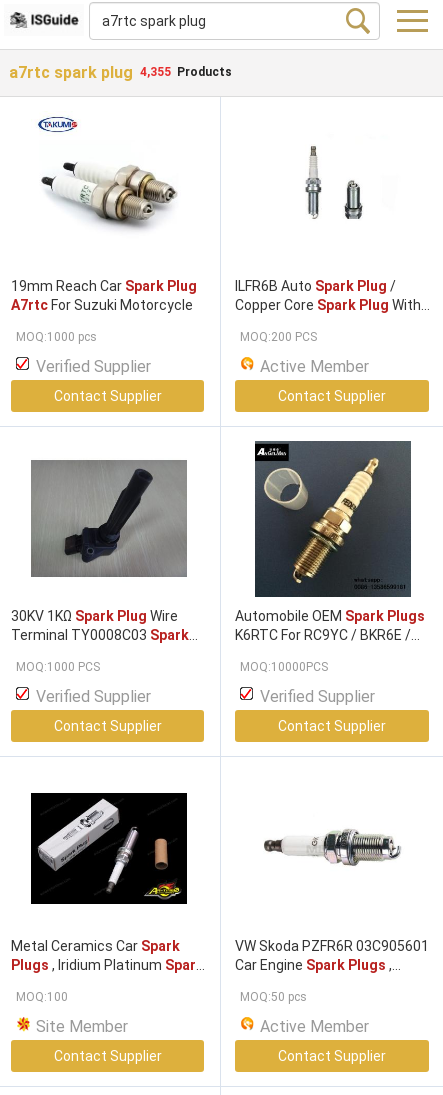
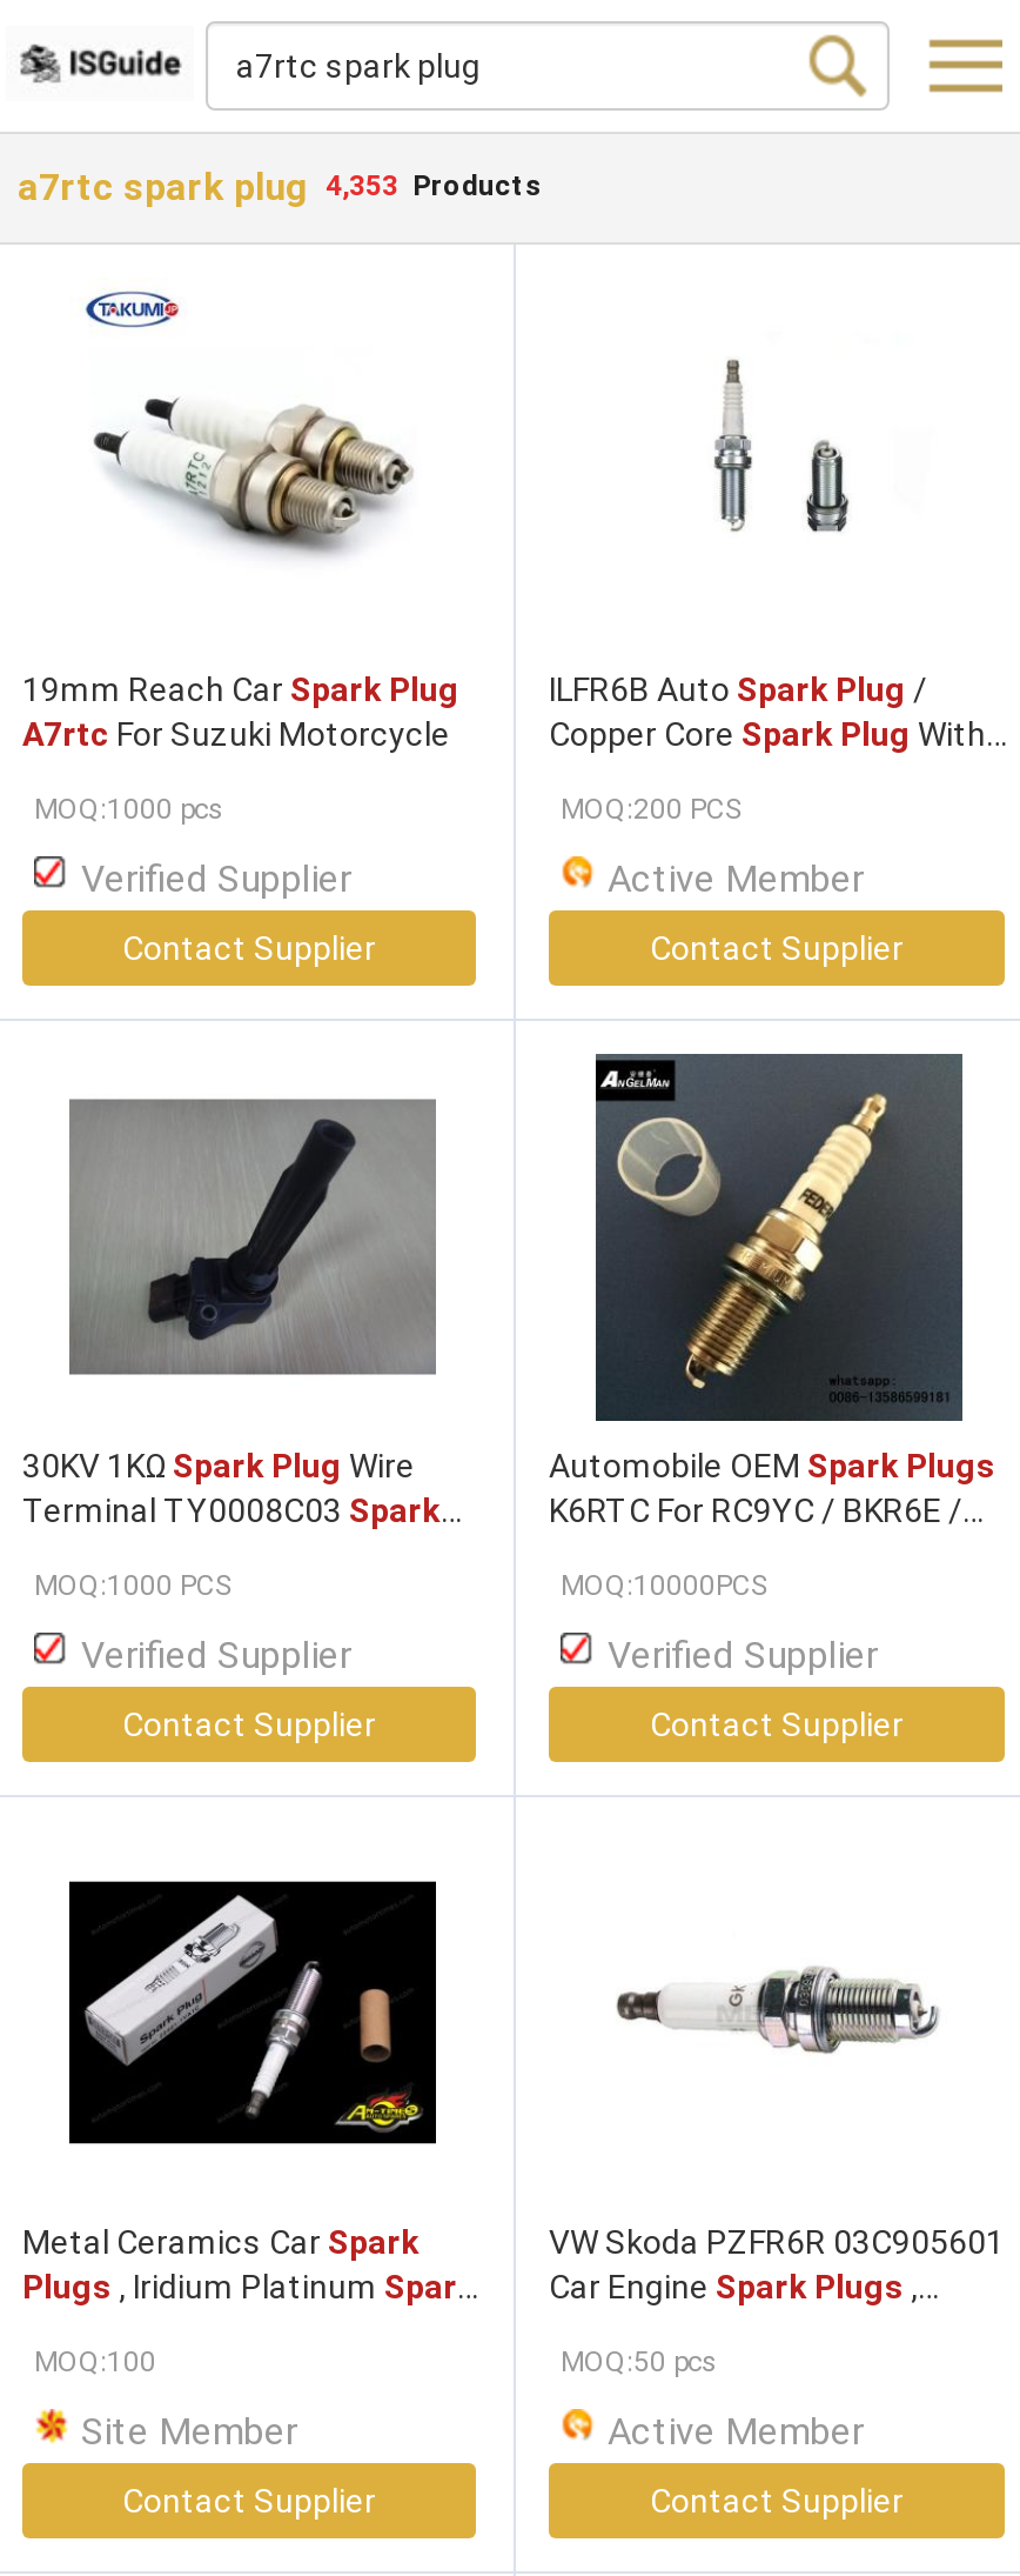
[9,63,232,82] a7rtc spark plug 4,355 Products -> [18,165,542,209] a7rtc spark plug 4,353 Products

